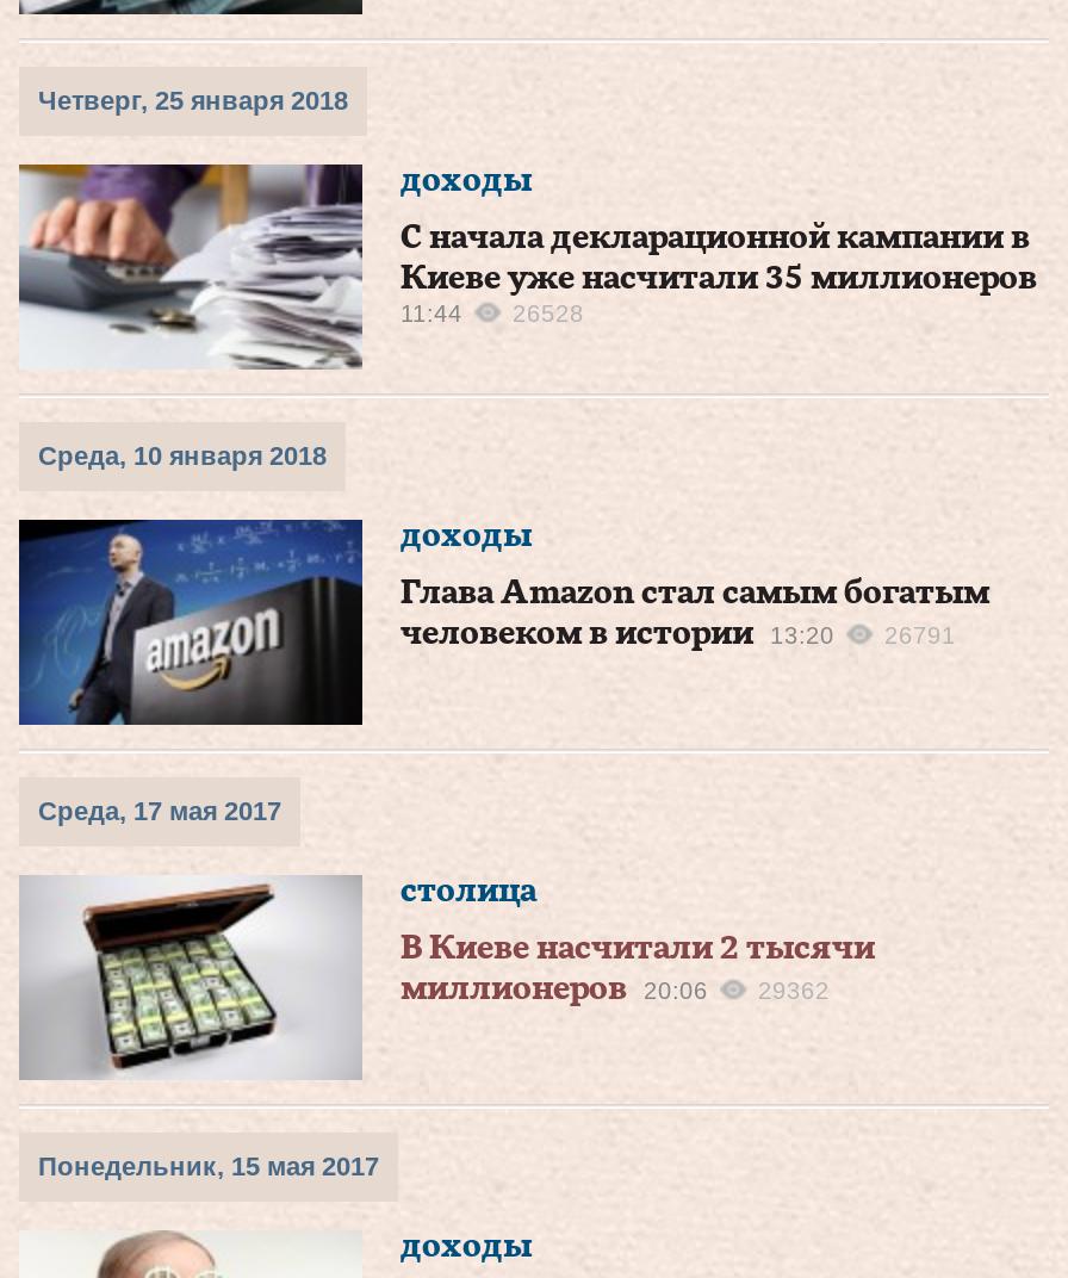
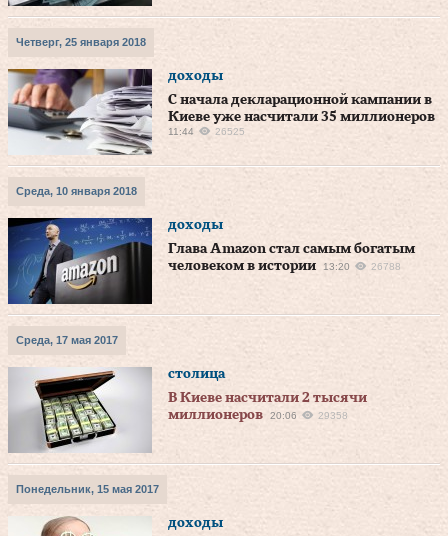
[401,300,584,327] 11:44 26528 -> [168,126,245,137] 11:44 26525
[401,618,956,651] человеком в истории 13:20 26791 -> [168,259,401,273] человеком в истории 13:20 26788
[401,973,830,1006] миллионеров 20:06 29362 -> [168,408,348,422] миллионеров 20:06 29358

